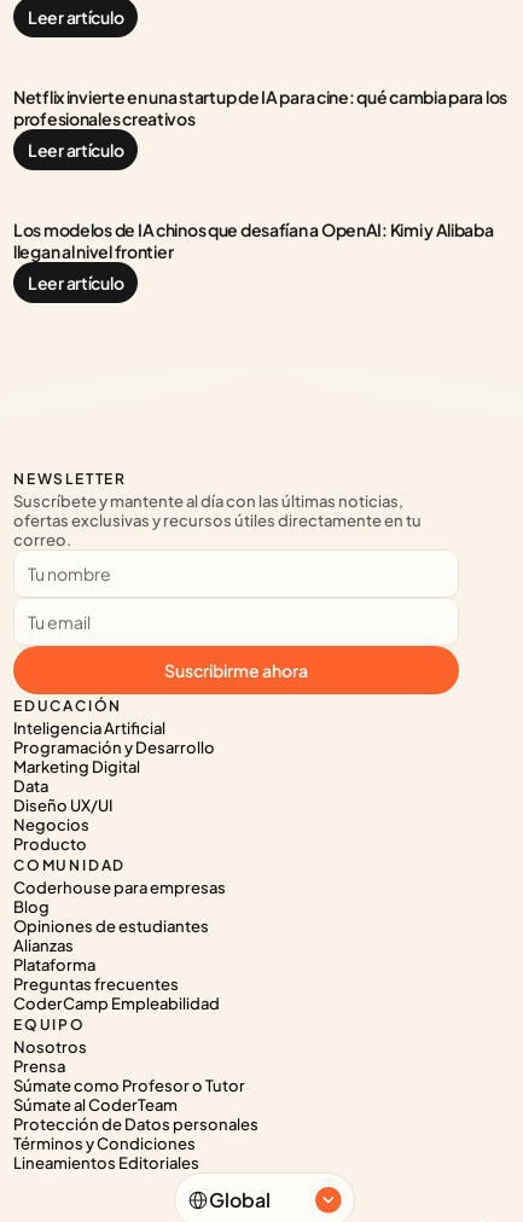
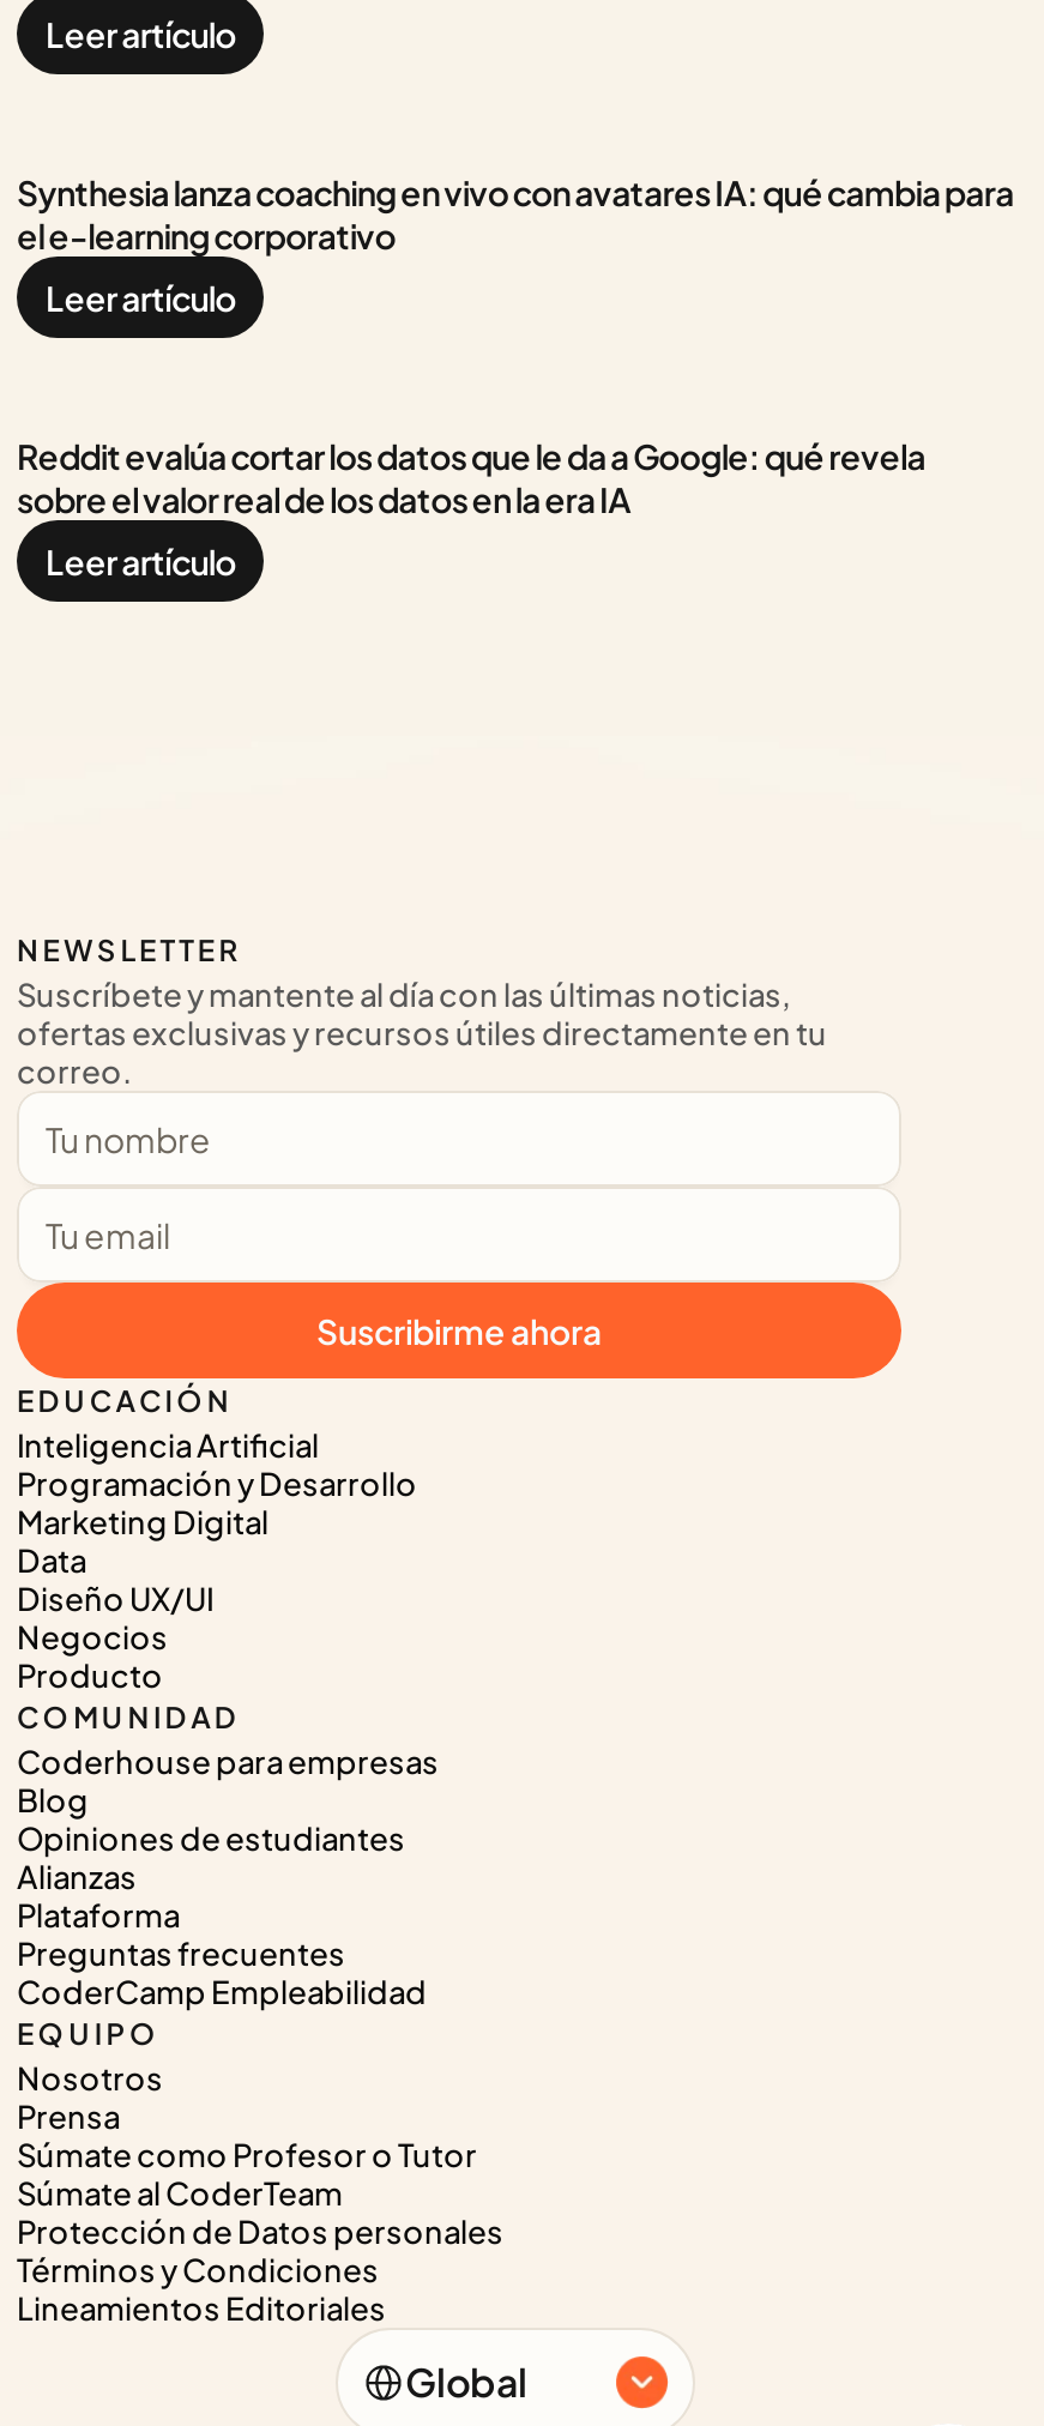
[13,86,507,129] Netflix invierte en una startup de IA para cine: qué cambia para los | profesionales creativos -> [17,170,1014,257] Synthesia lanza coaching en vivo con avatares IA: qué cambia para | el e-learning corporativo
[13,219,494,262] Los modelos de IA chinos que desafían a OpenAI: Kimi y Alibaba | llegan al nivel frontier -> [17,434,925,520] Reddit evalúa cortar los datos que le da a Google: qué revela | sobre el valor real de los datos en la era IA

